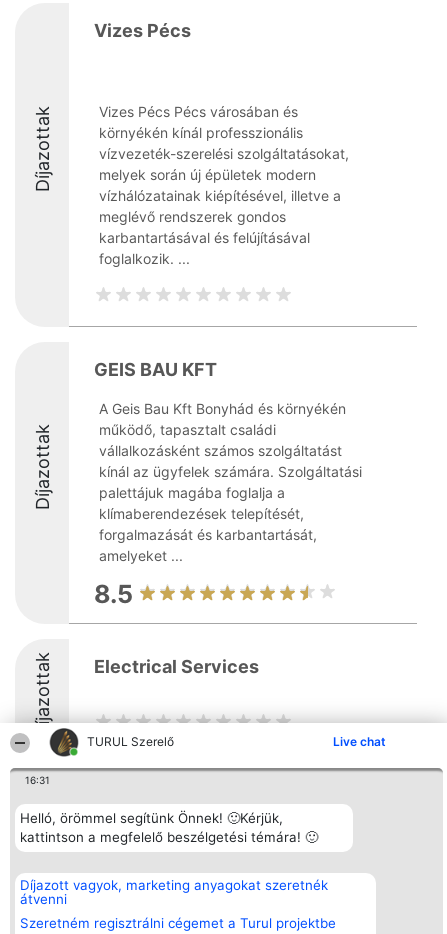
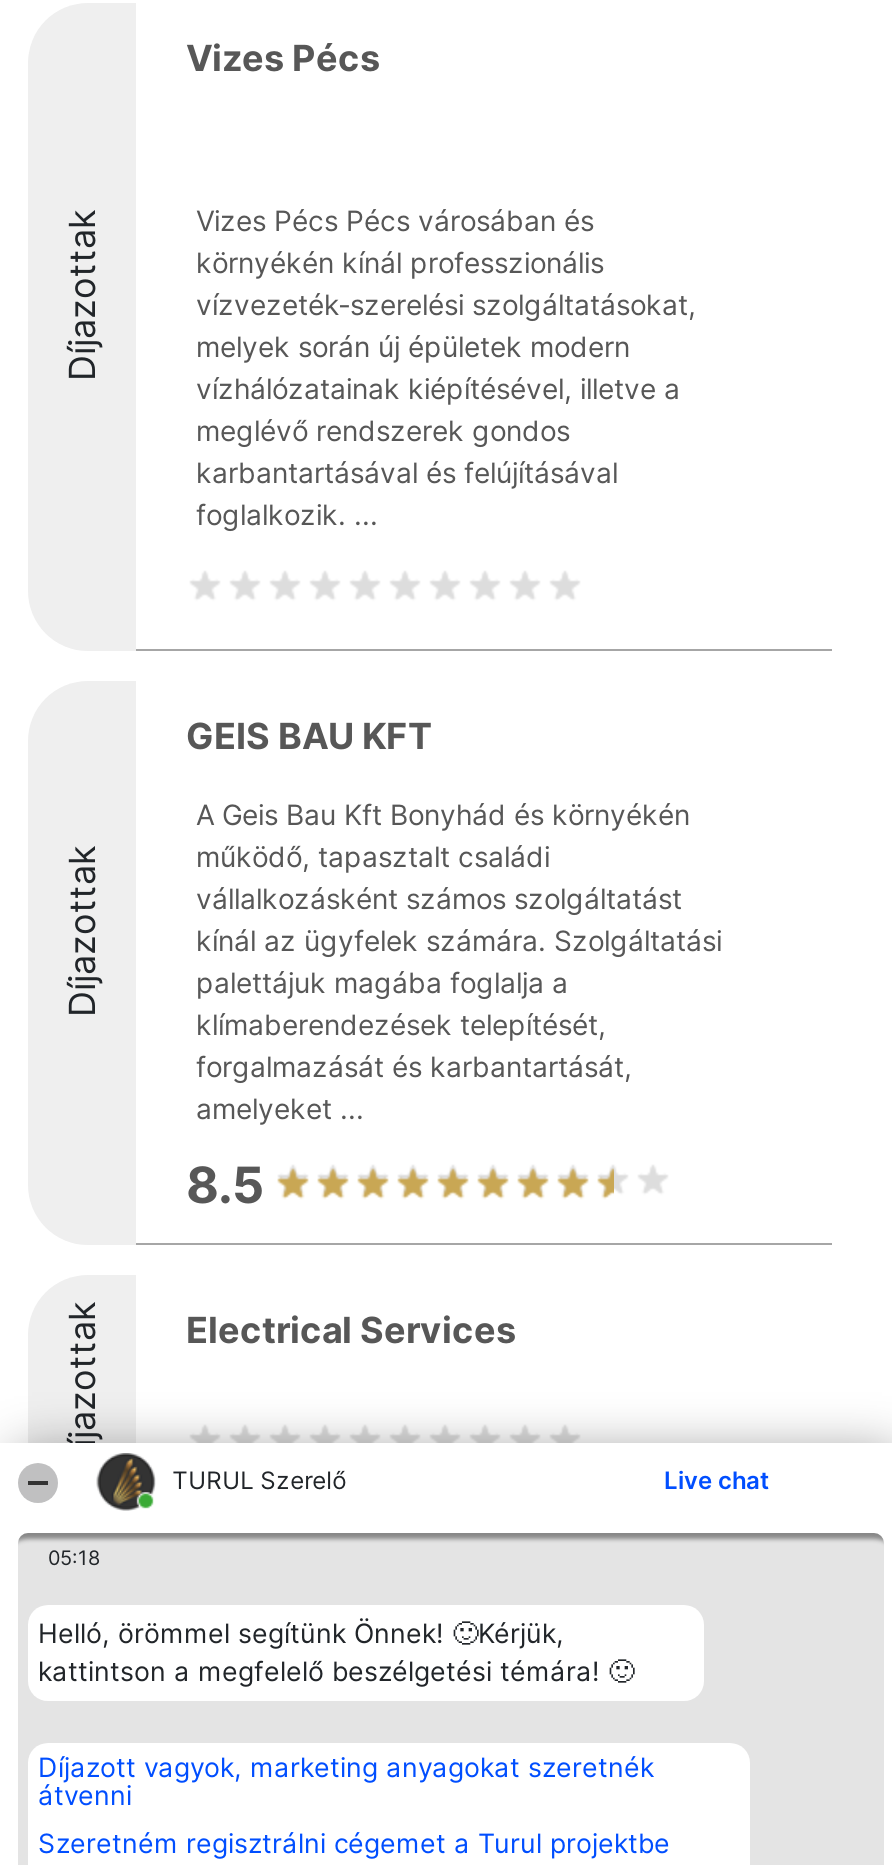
[25,774,50,786] 16:31 -> [48,1545,100,1569] 05:18

